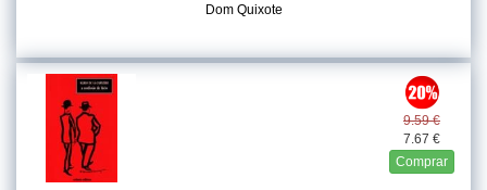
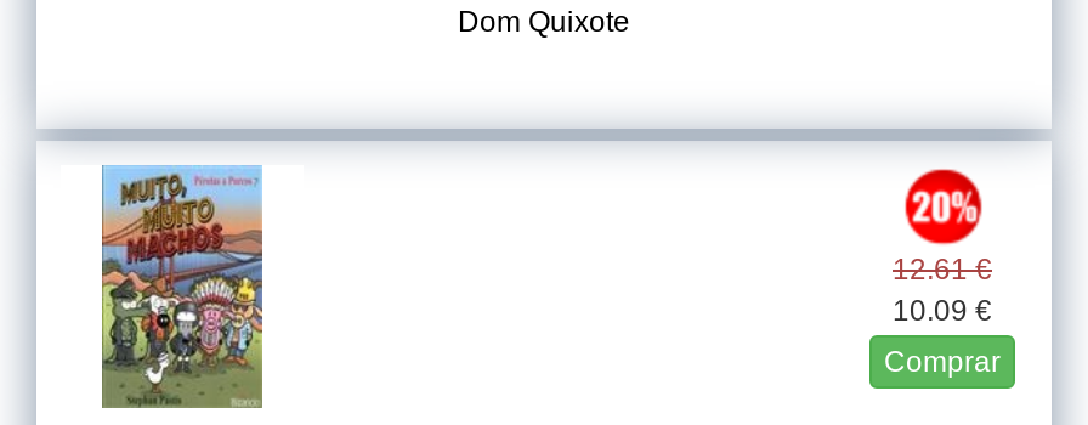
[45,73,118,183] [image] -> [100,163,265,410] [image]
[403,113,440,128] 9.59 € -> [892,253,992,287] 12.61 €
[403,131,440,147] 7.67 € -> [892,294,992,328] 10.09 €

